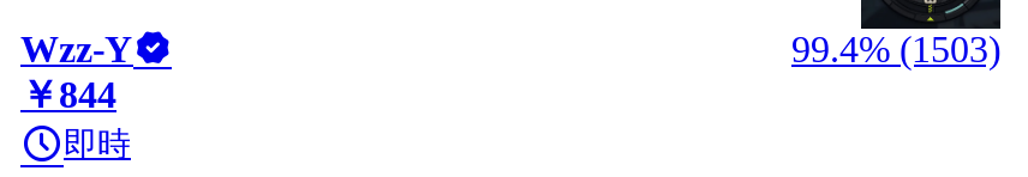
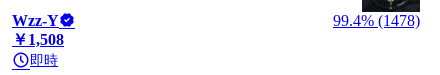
[791,29,1000,69] 99.4% (1503) -> [333,12,420,29] 99.4% (1478)
[20,74,116,115] ￥844 -> [12,31,64,48] ￥1,508

